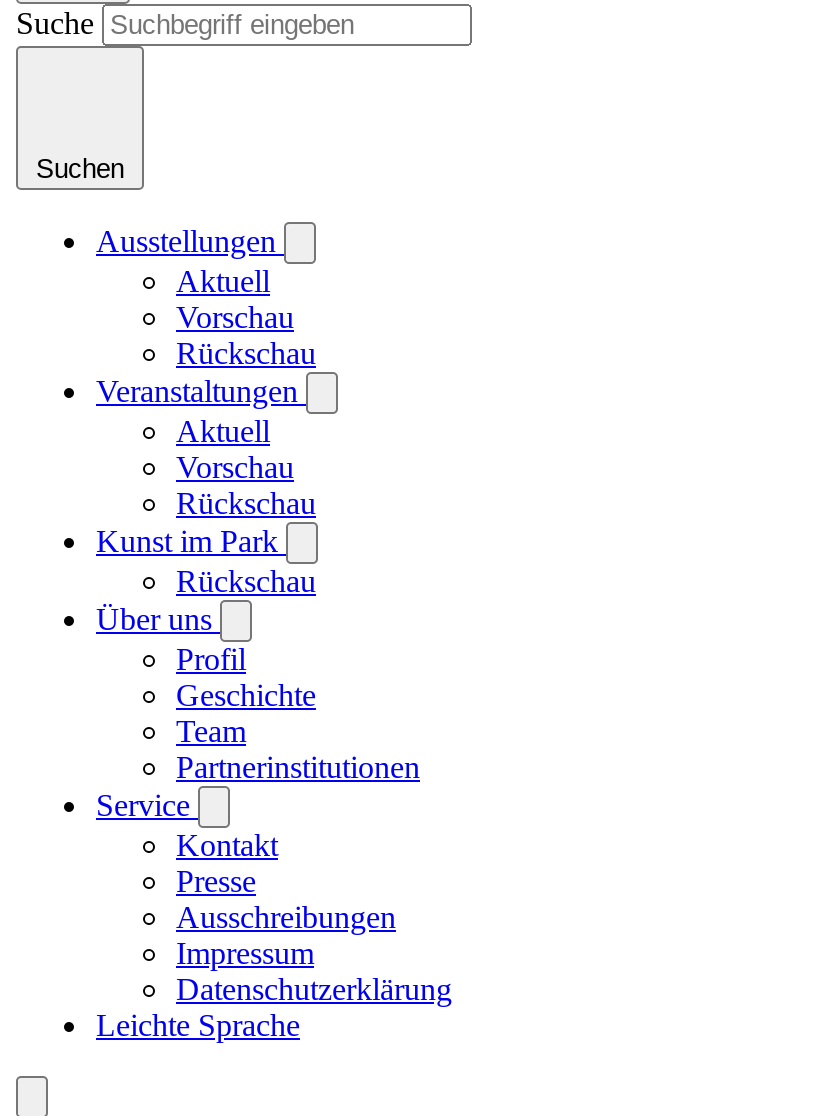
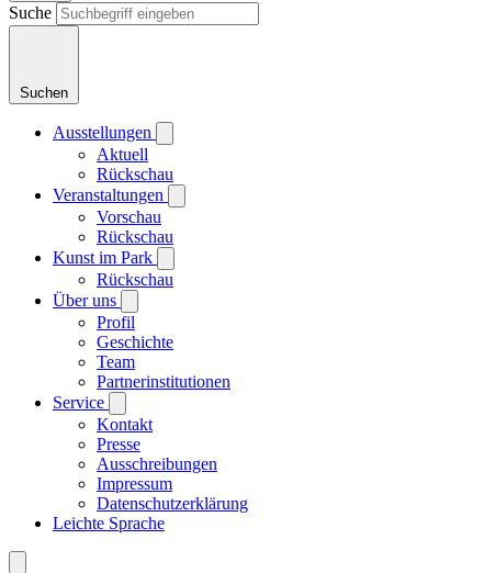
[176,299,294,333] Vorschau -> none
[176,413,270,447] Aktuell -> none

